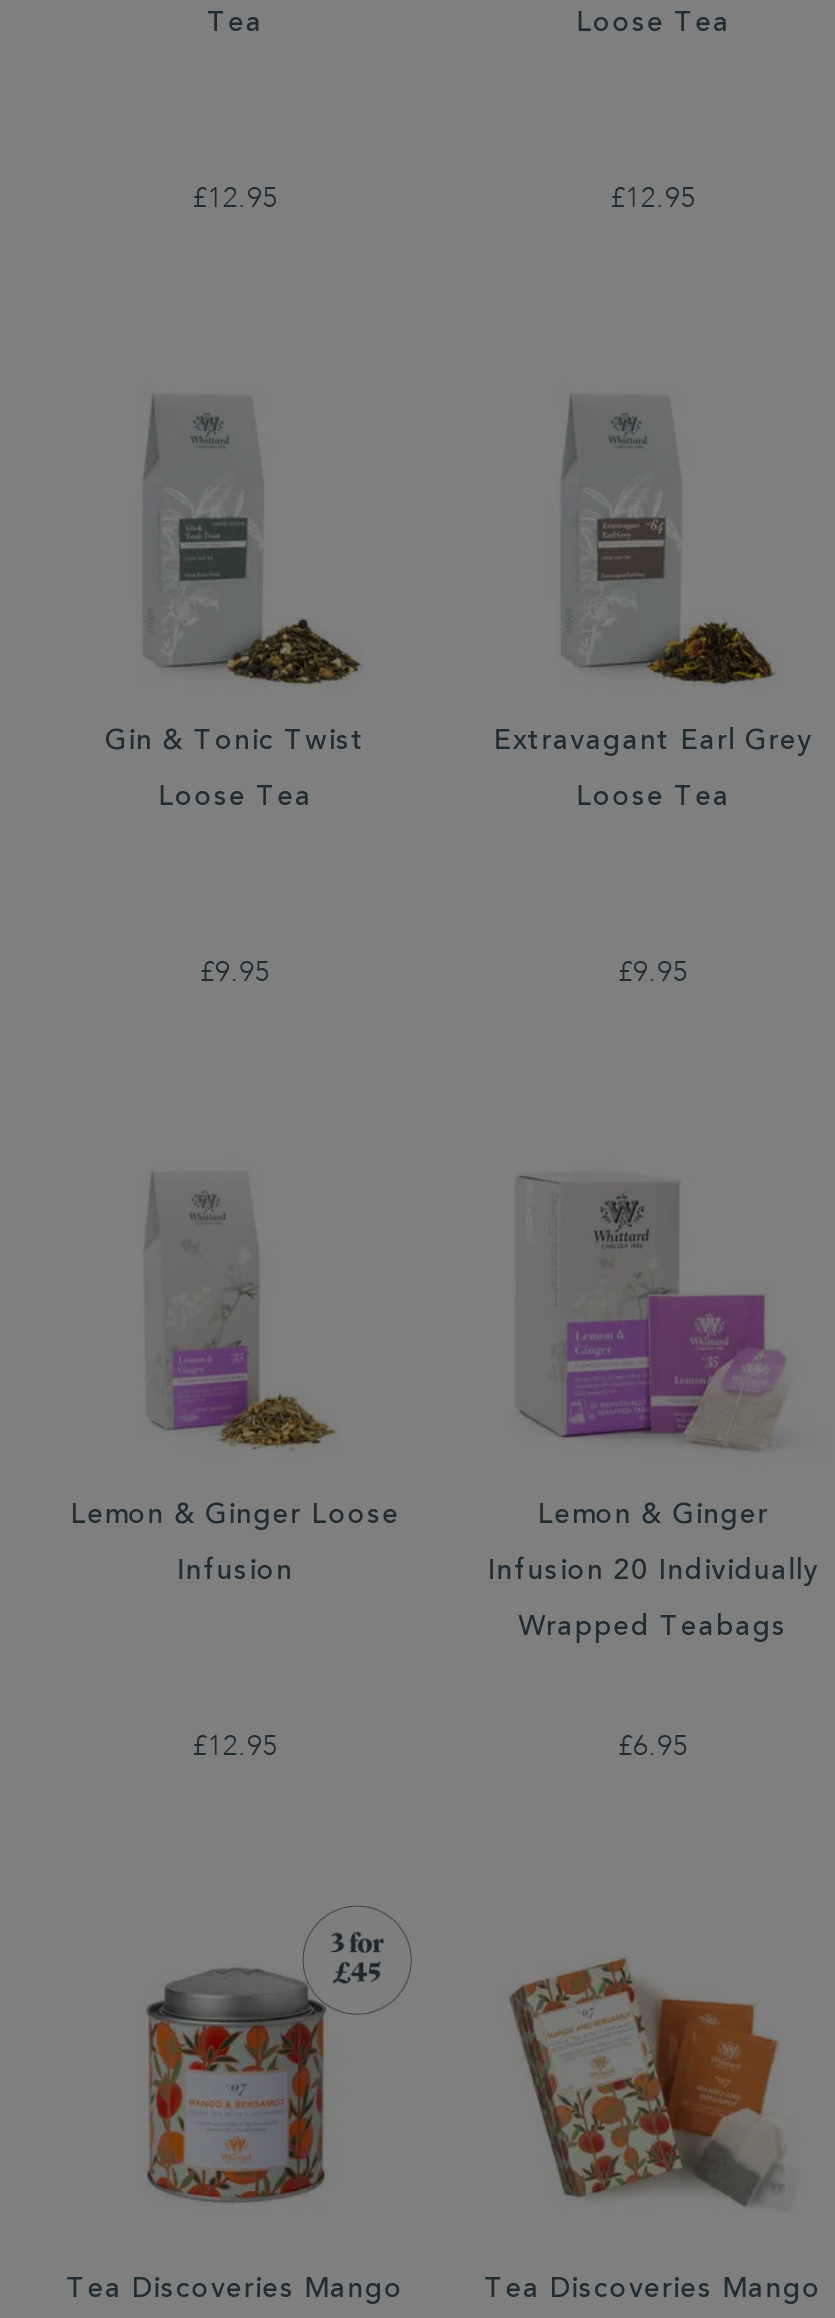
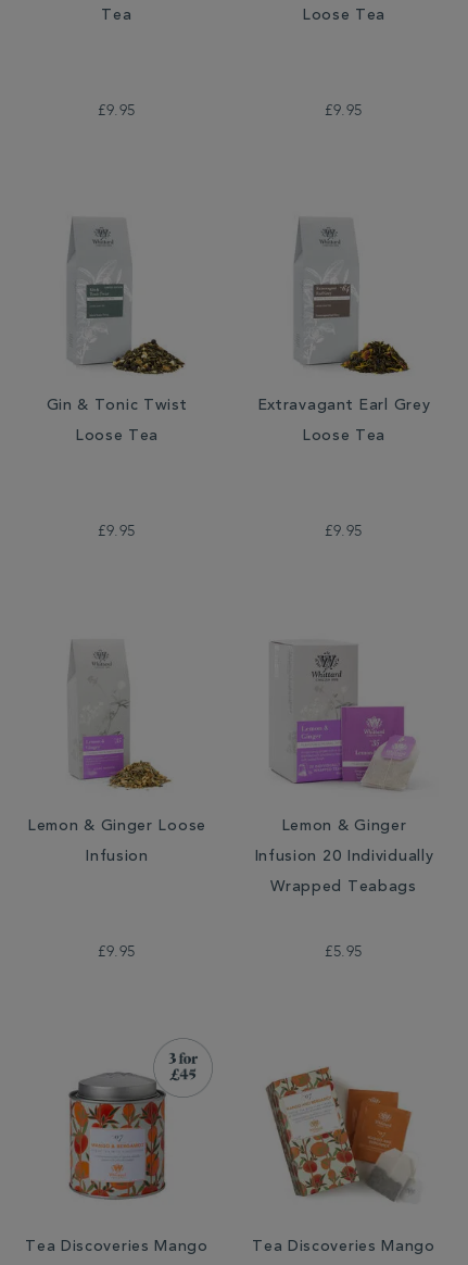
[192,185,278,213] £12.95 -> [98,103,136,118] £9.95
[610,185,696,213] £12.95 -> [325,103,363,118] £9.95
[192,1733,278,1761] £12.95 -> [98,944,136,960] £9.95
[618,1733,688,1761] £6.95 -> [325,944,363,960] £5.95

